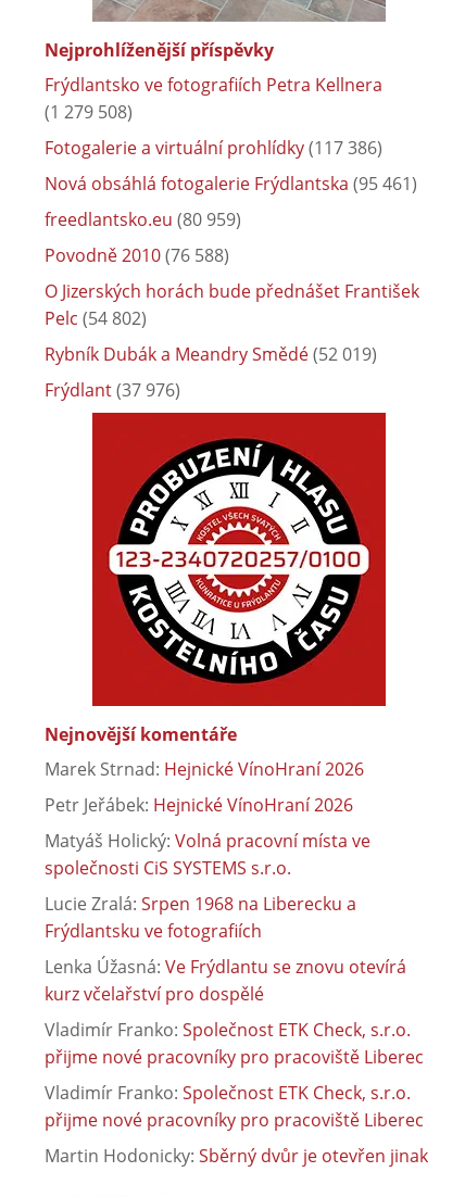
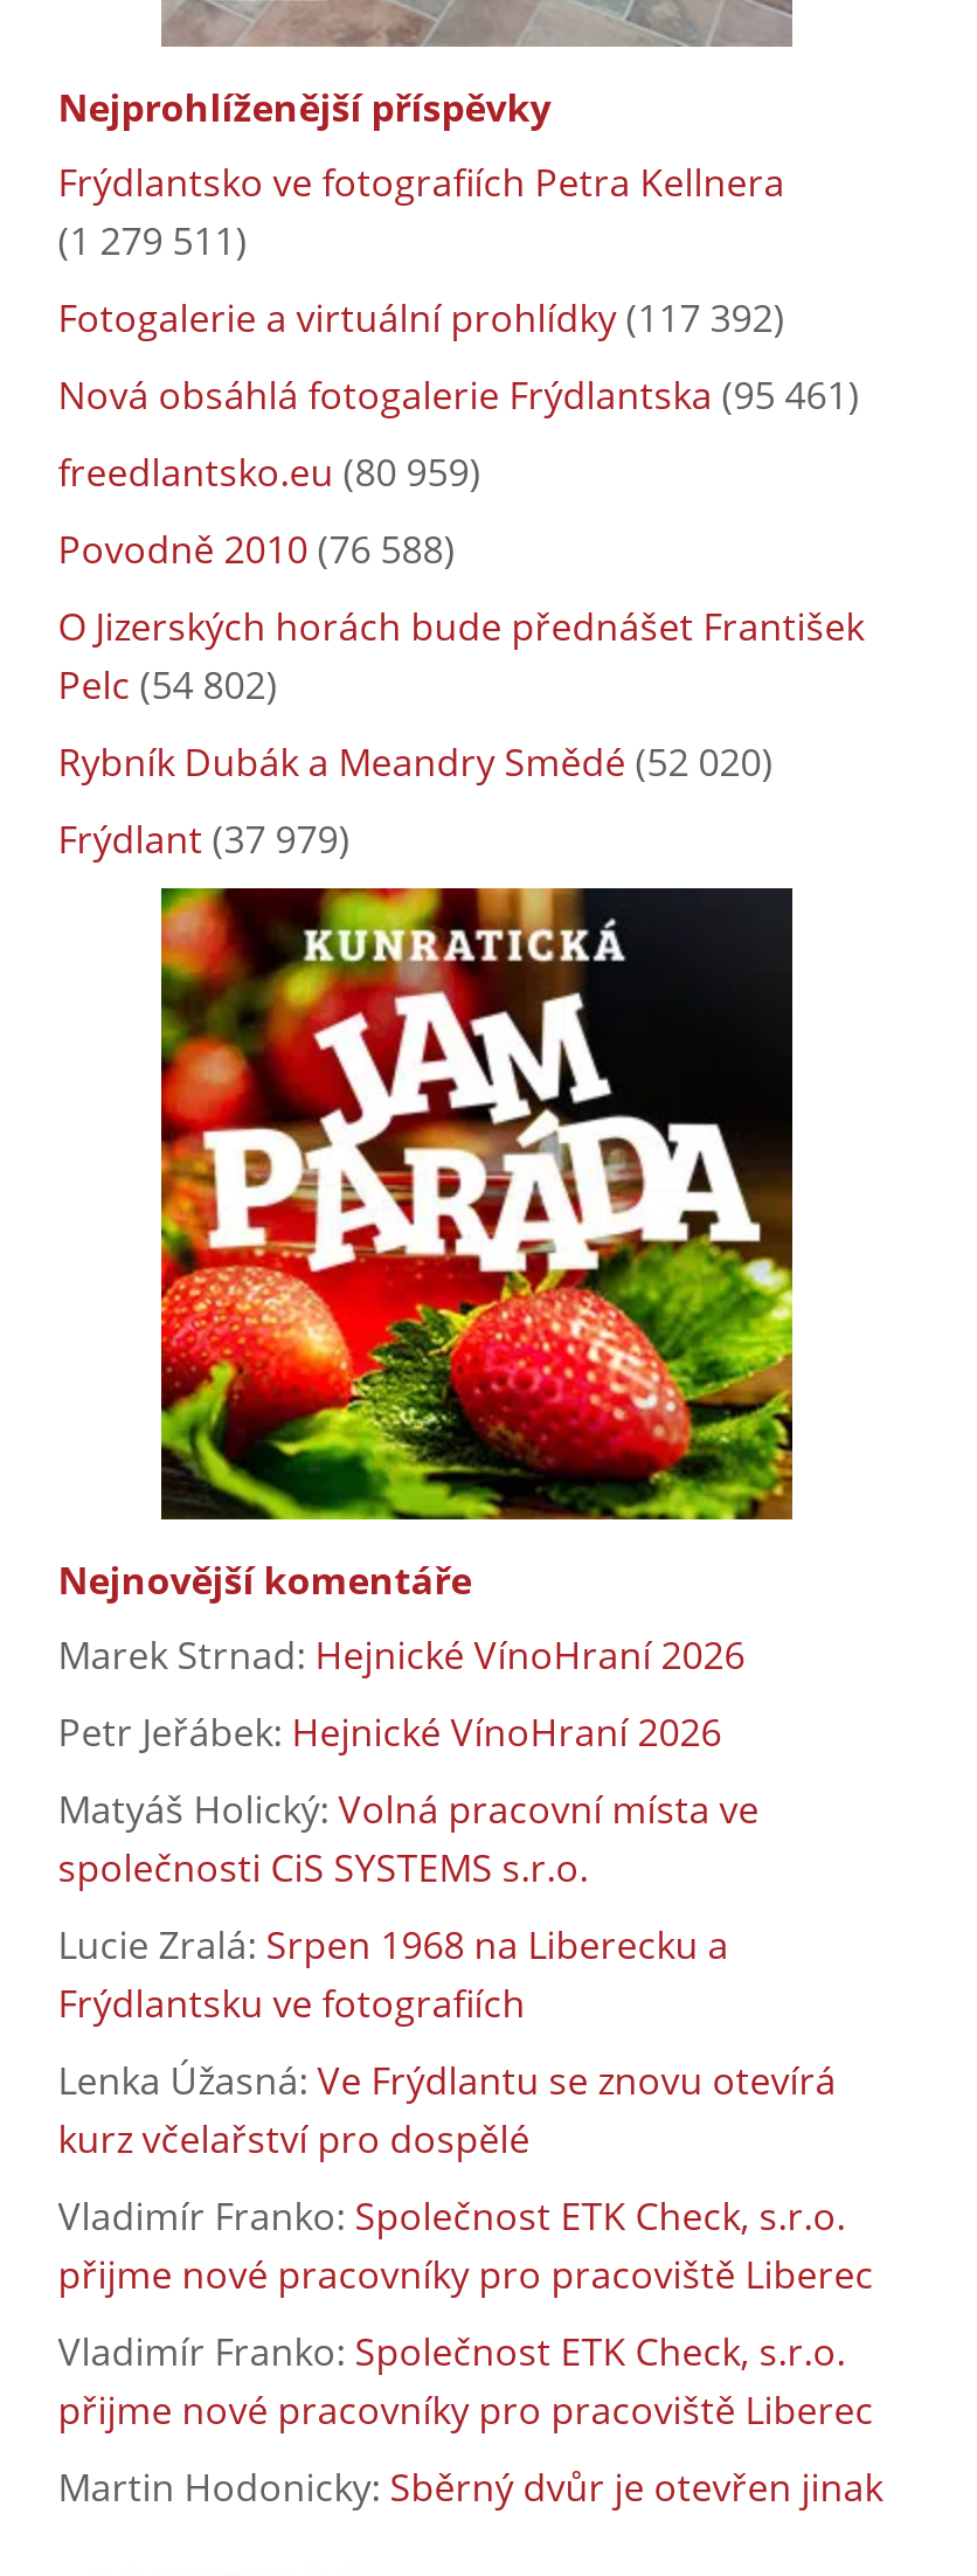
[44,99,132,123] (1 279 508) -> [58,214,247,265] (1 279 511)
[44,135,382,159] Fotogalerie a virtuální prohlídky (117 386) -> [58,291,785,342] Fotogalerie a virtuální prohlídky (117 392)
[44,342,377,366] Rybník Dubák a Meandry Smědé (52 019) -> [58,735,773,787] Rybník Dubák a Meandry Smědé (52 020)
[44,377,180,401] Frýdlant (37 976) -> [58,812,350,864] Frýdlant (37 979)
[91,412,387,707] [image] -> [159,886,795,1522] [image]

